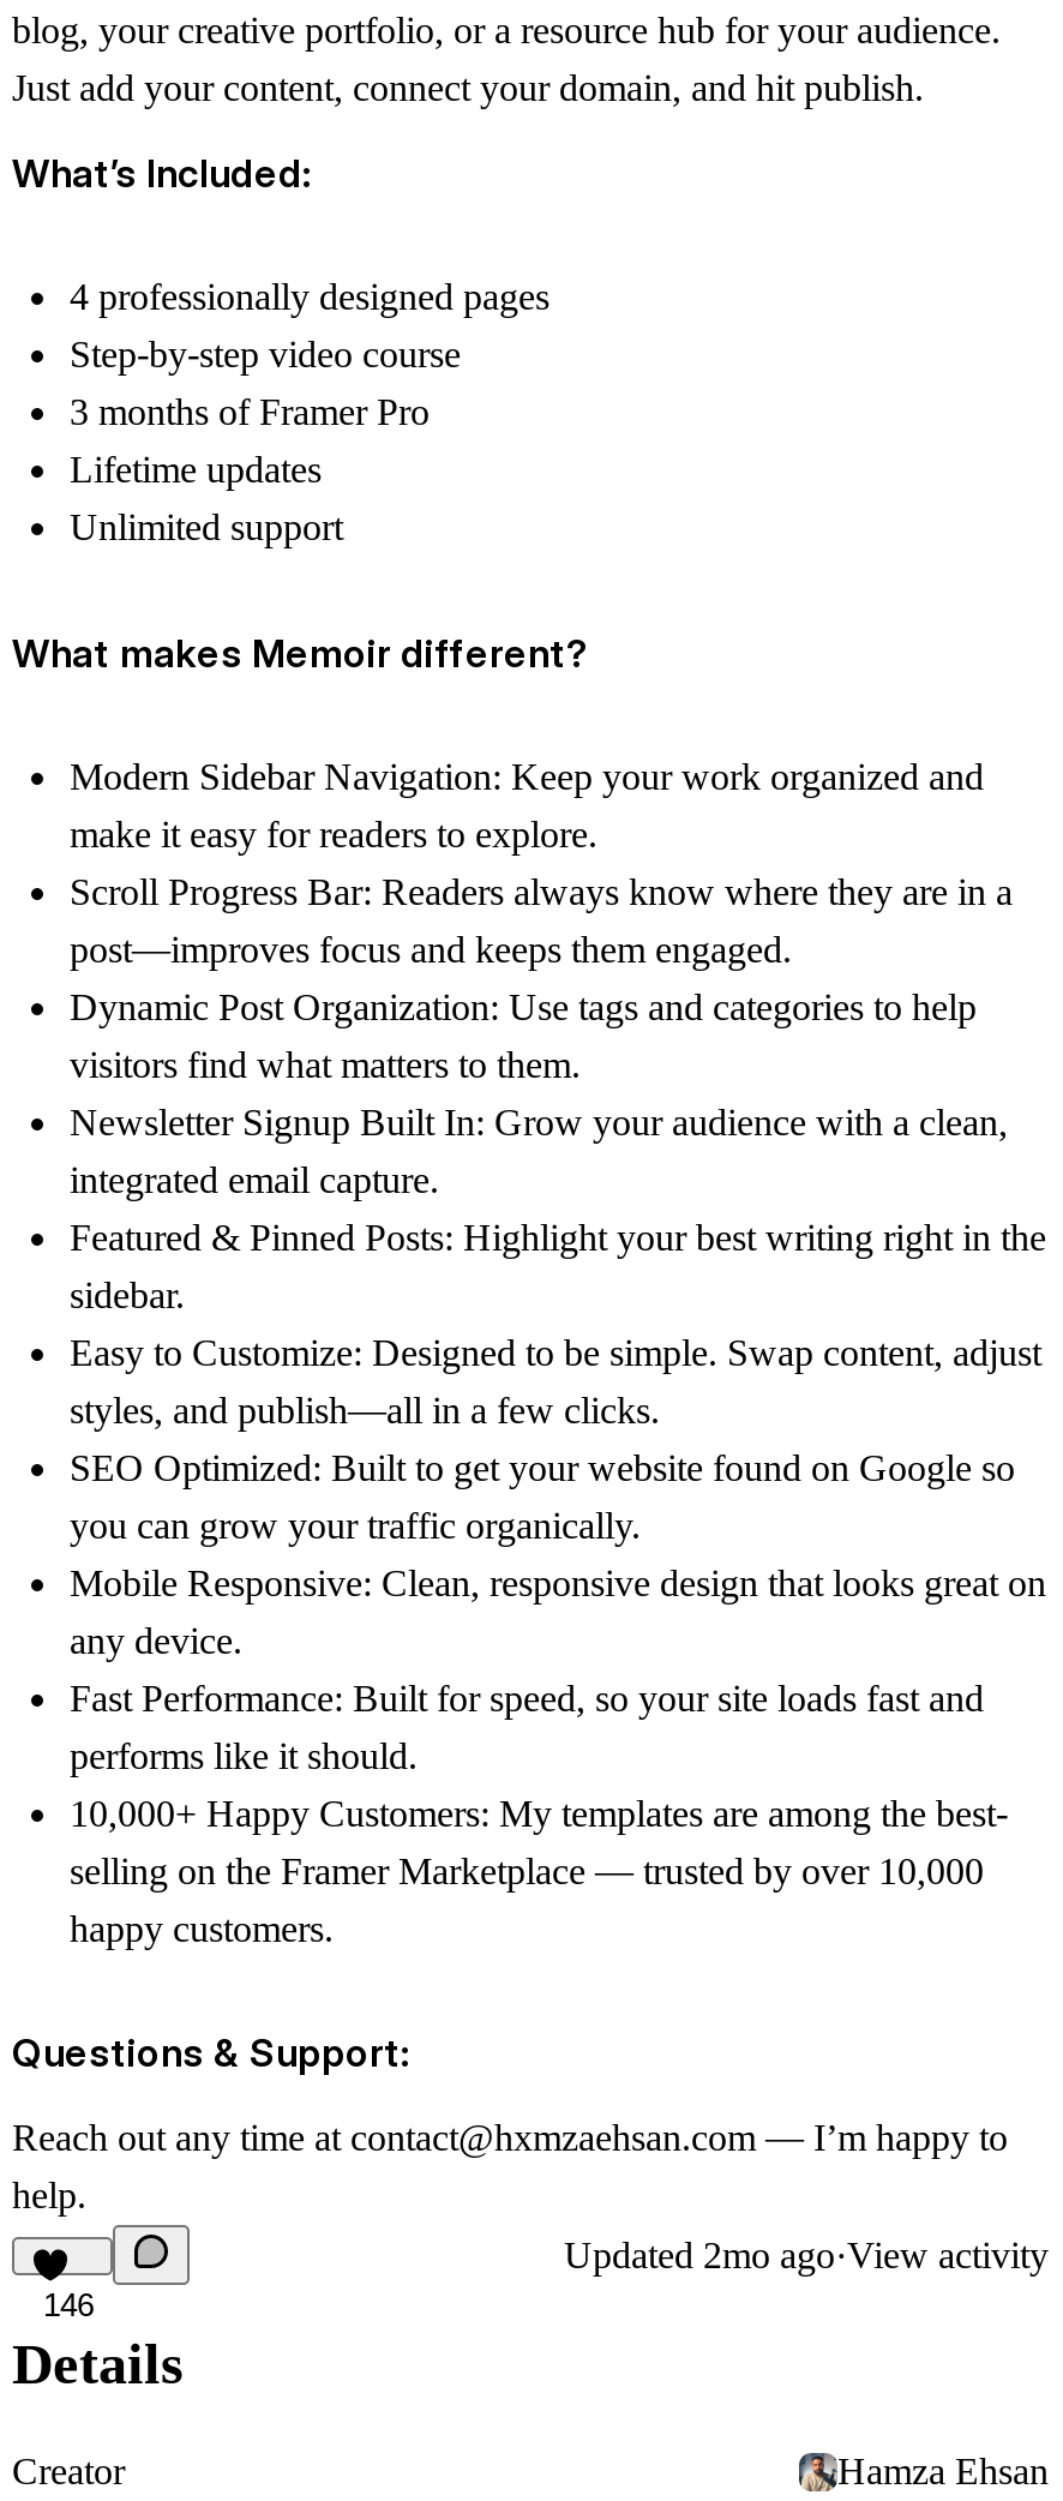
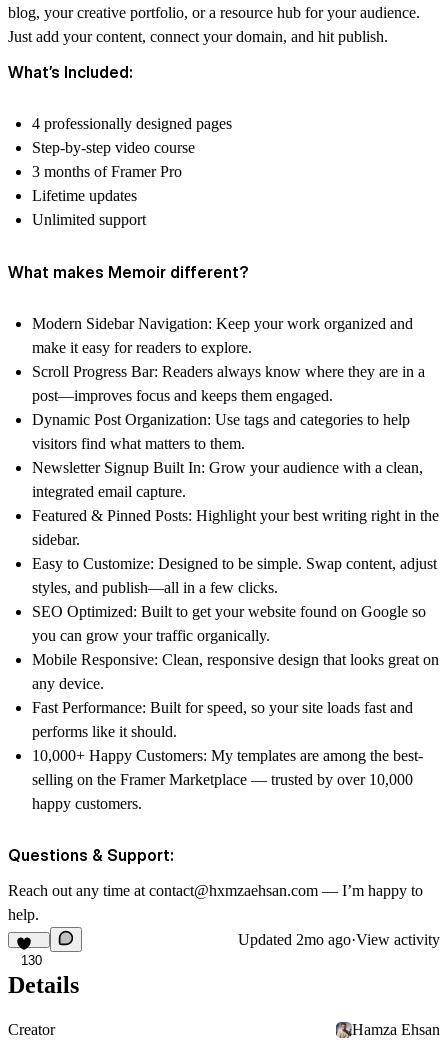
[43,2287,94,2323] 146 -> [21,953,42,968] 130

